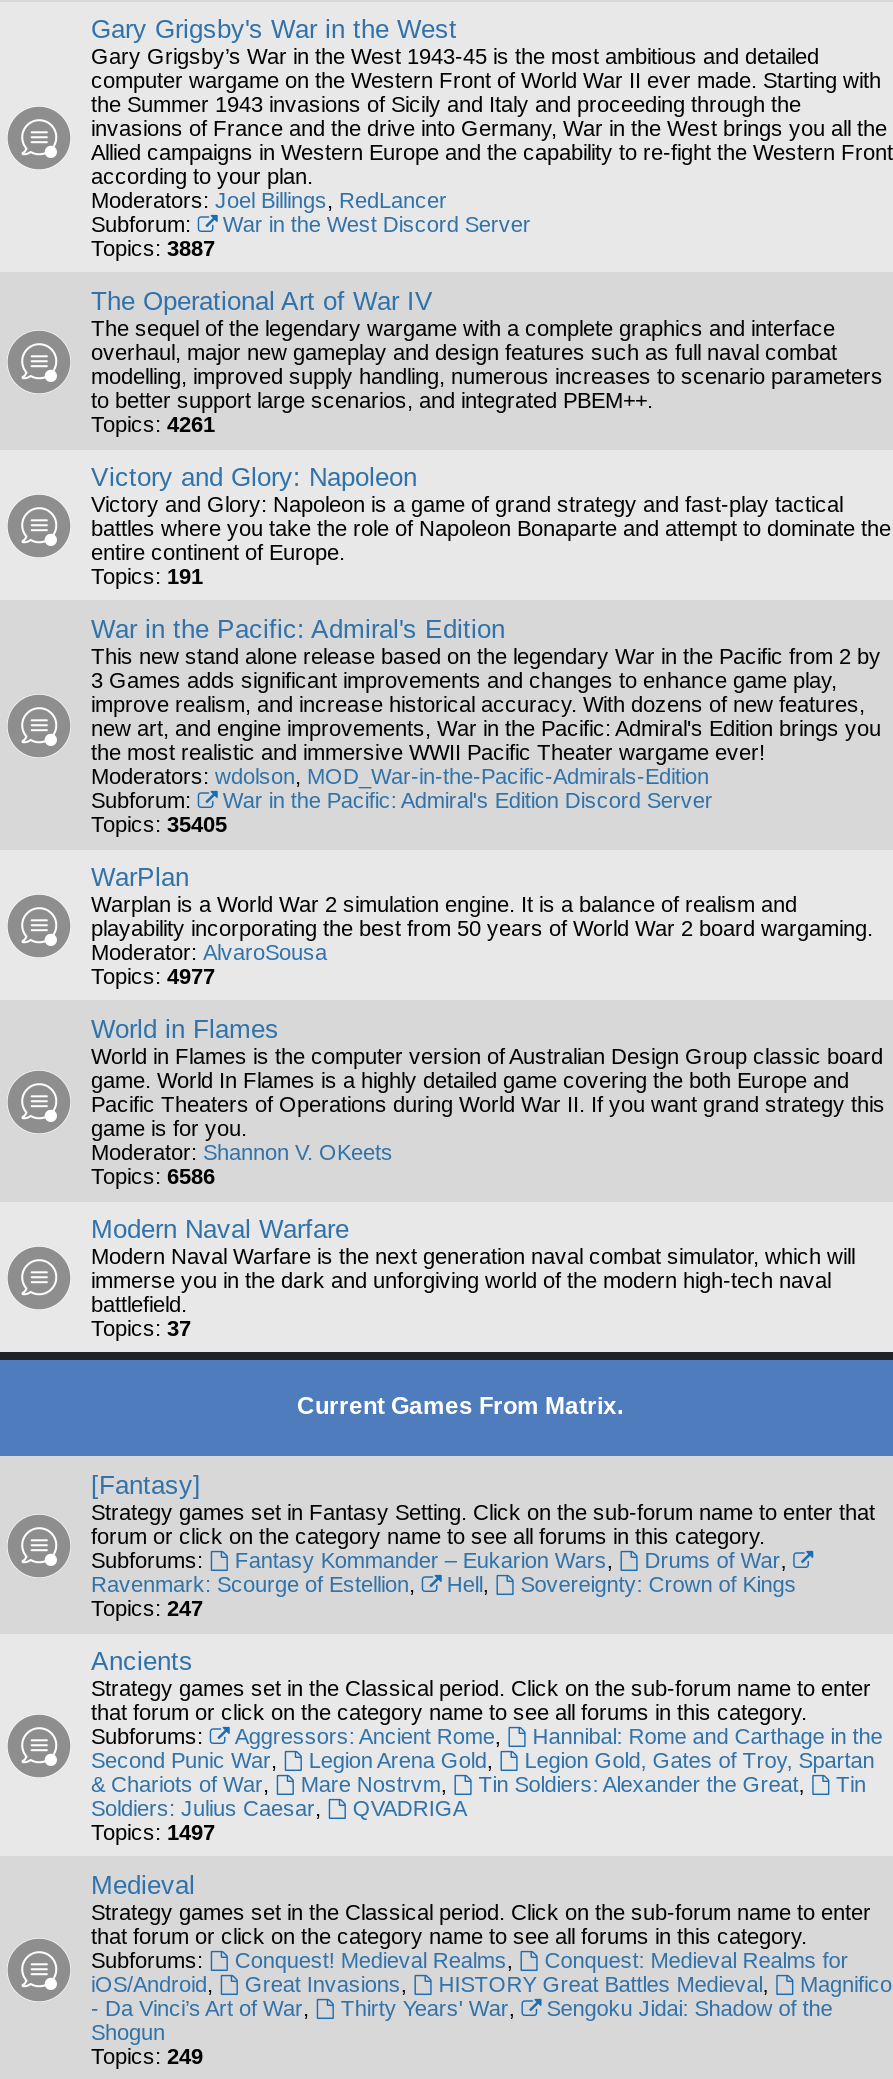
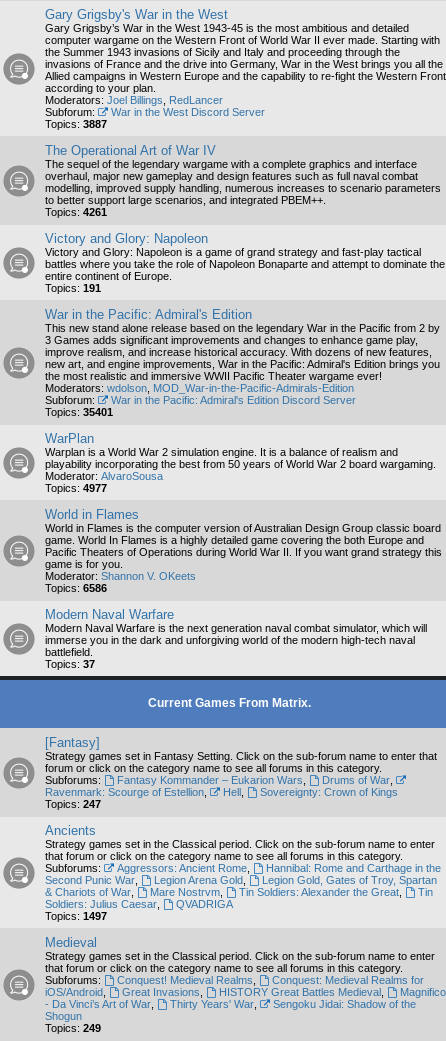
[91,812,227,836] Topics: 35405 -> [45,406,113,418] Topics: 35401

